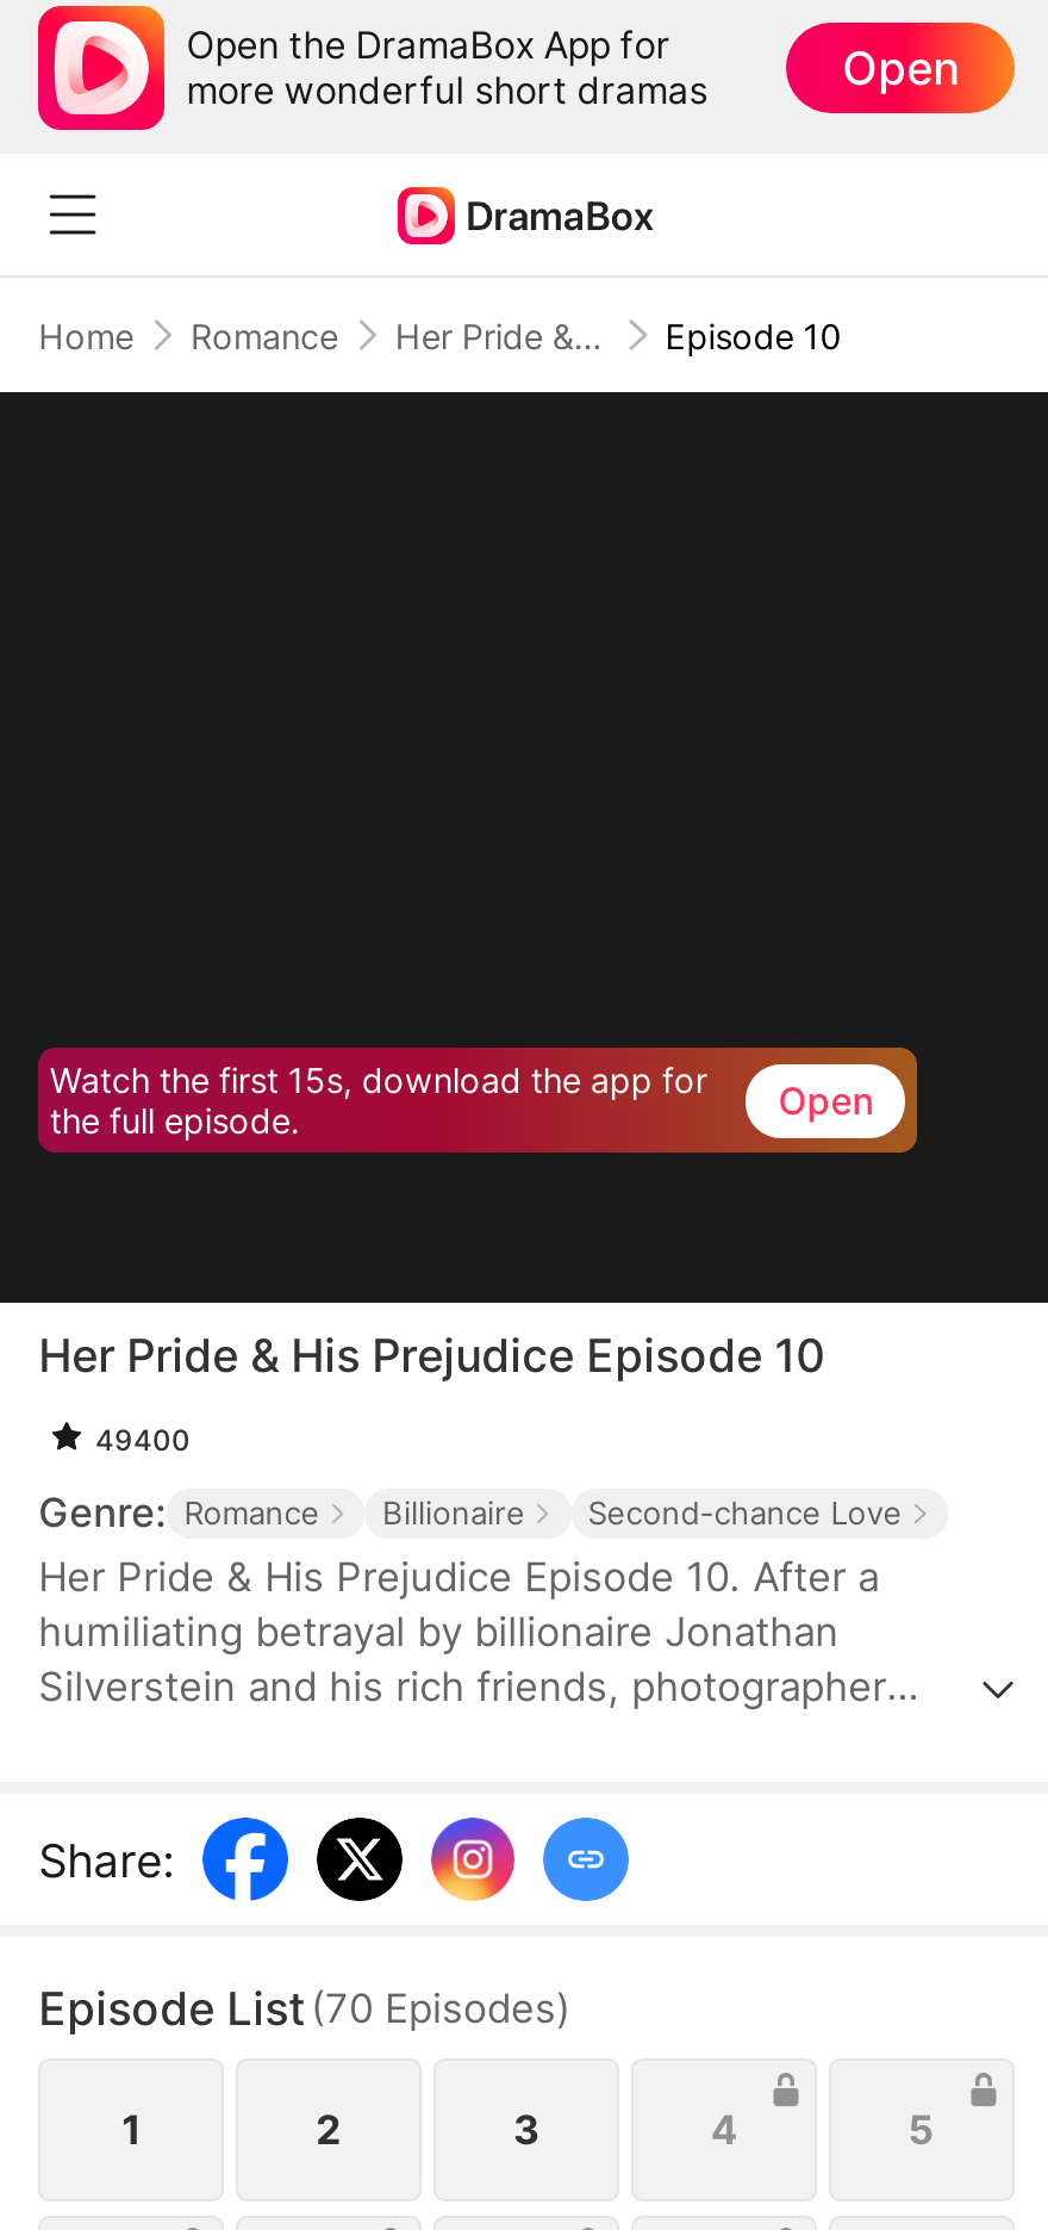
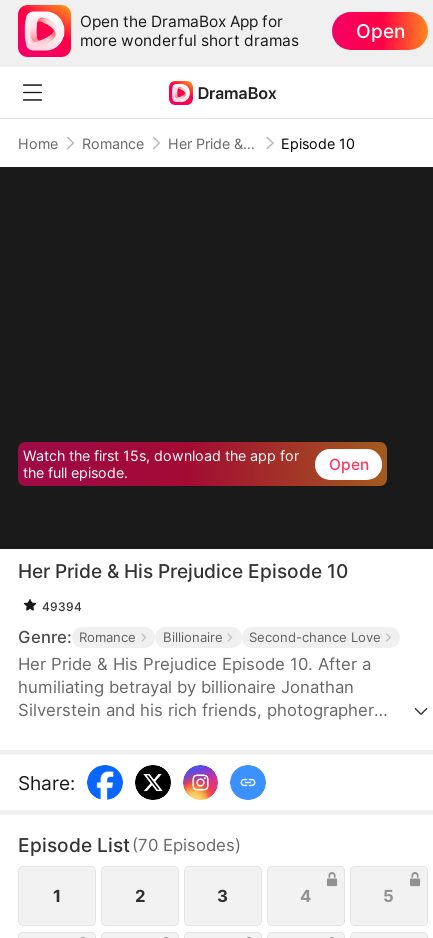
[95,1421,191,1457] 49400 -> [42,599,82,614] 49394

